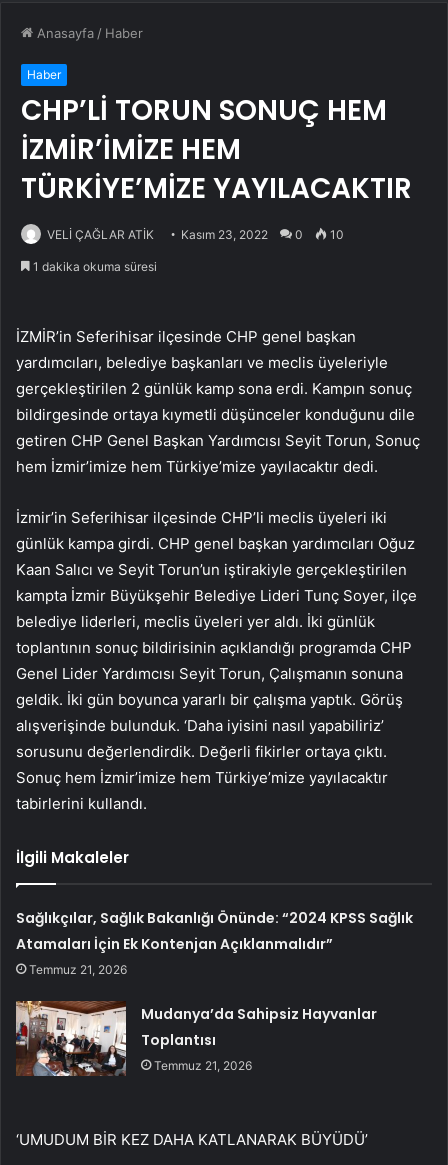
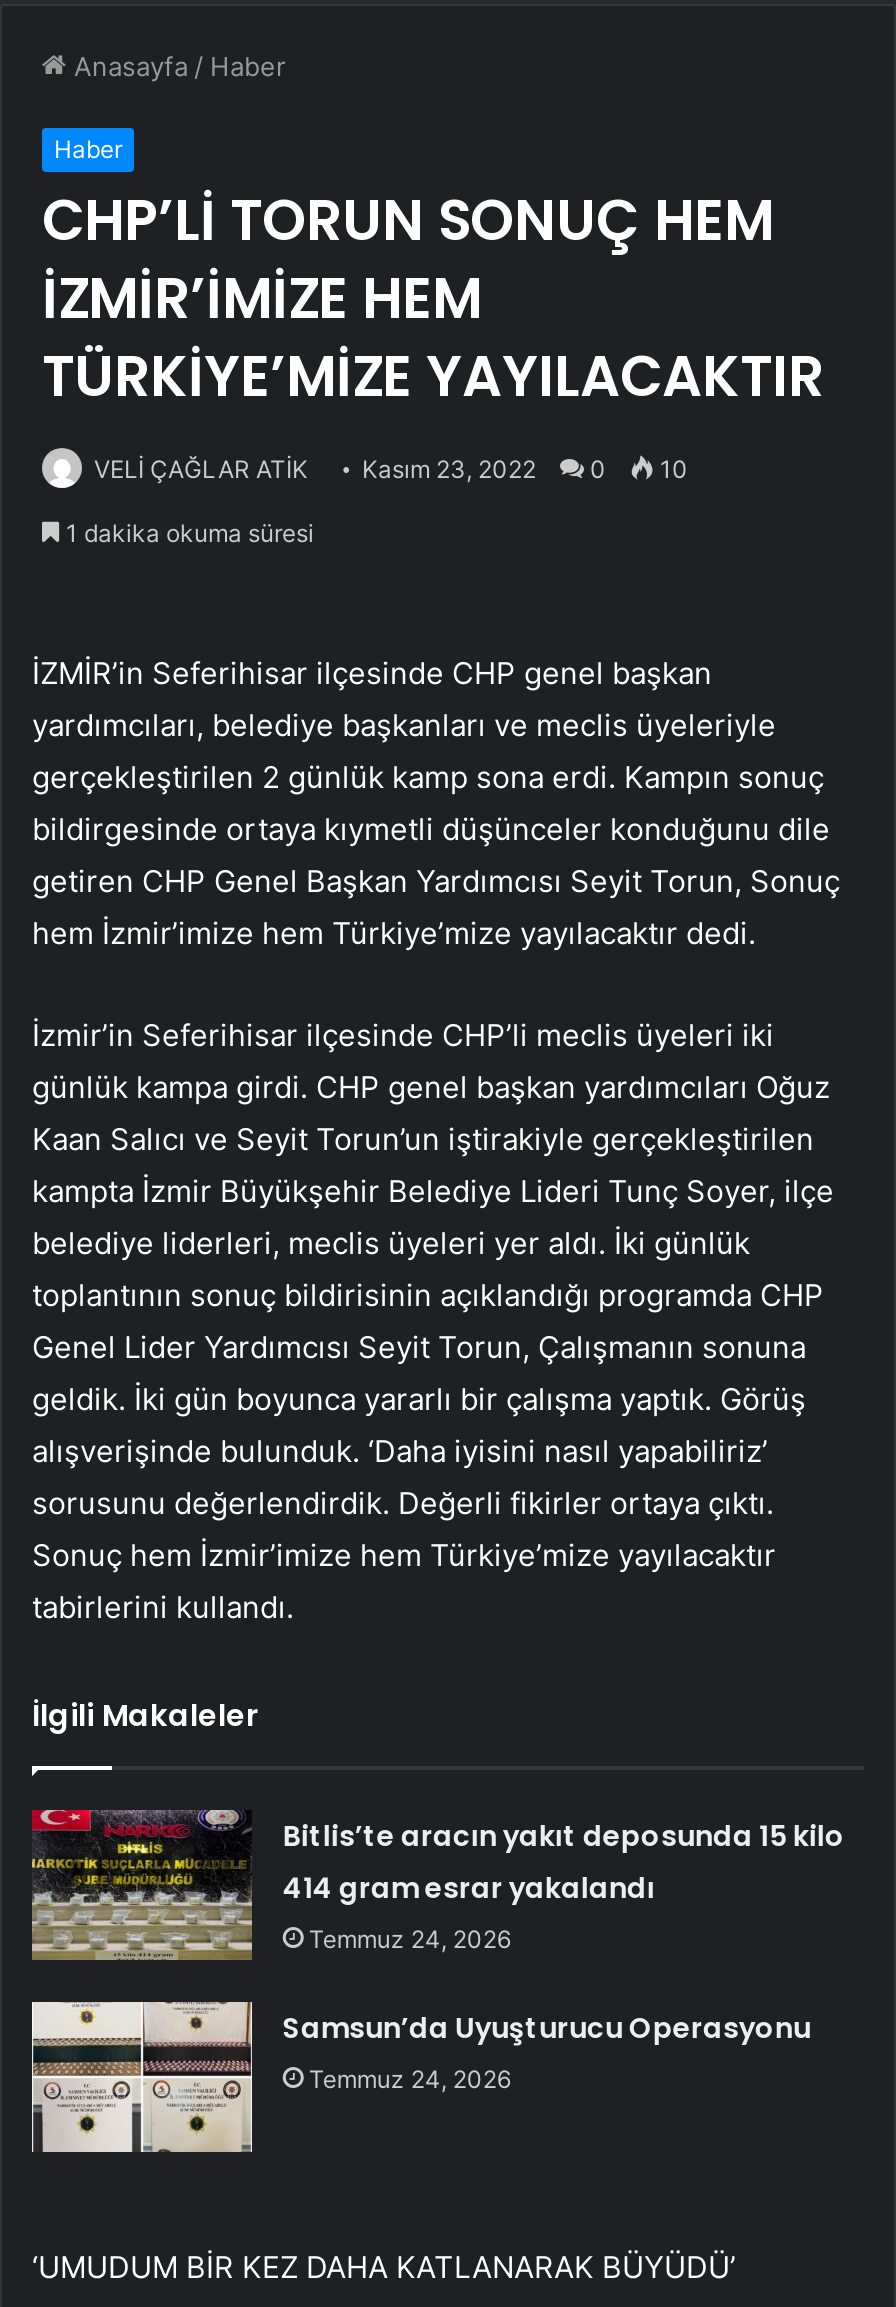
[16,908,413,977] Sağlıkçılar, Sağlık Bakanlığı Önünde: “2024 KPSS Sağlık | Atamaları İçin Ek Kontenjan Açıklanmalıdır” | Temmuz 21, 2026 -> [283,1817,845,1955] Bitlis’te aracın yakıt deposunda 15 kilo | 414 gram esrar yakalandı | Temmuz 24, 2026
[15,1000,377,1077] [image] | Mudanya’da Sahipsiz Hayvanlar | Toplantısı | Temmuz 21, 2026 -> [30,2000,811,2154] [image] | Samsun’da Uyuşturucu Operasyonu | Temmuz 24, 2026

